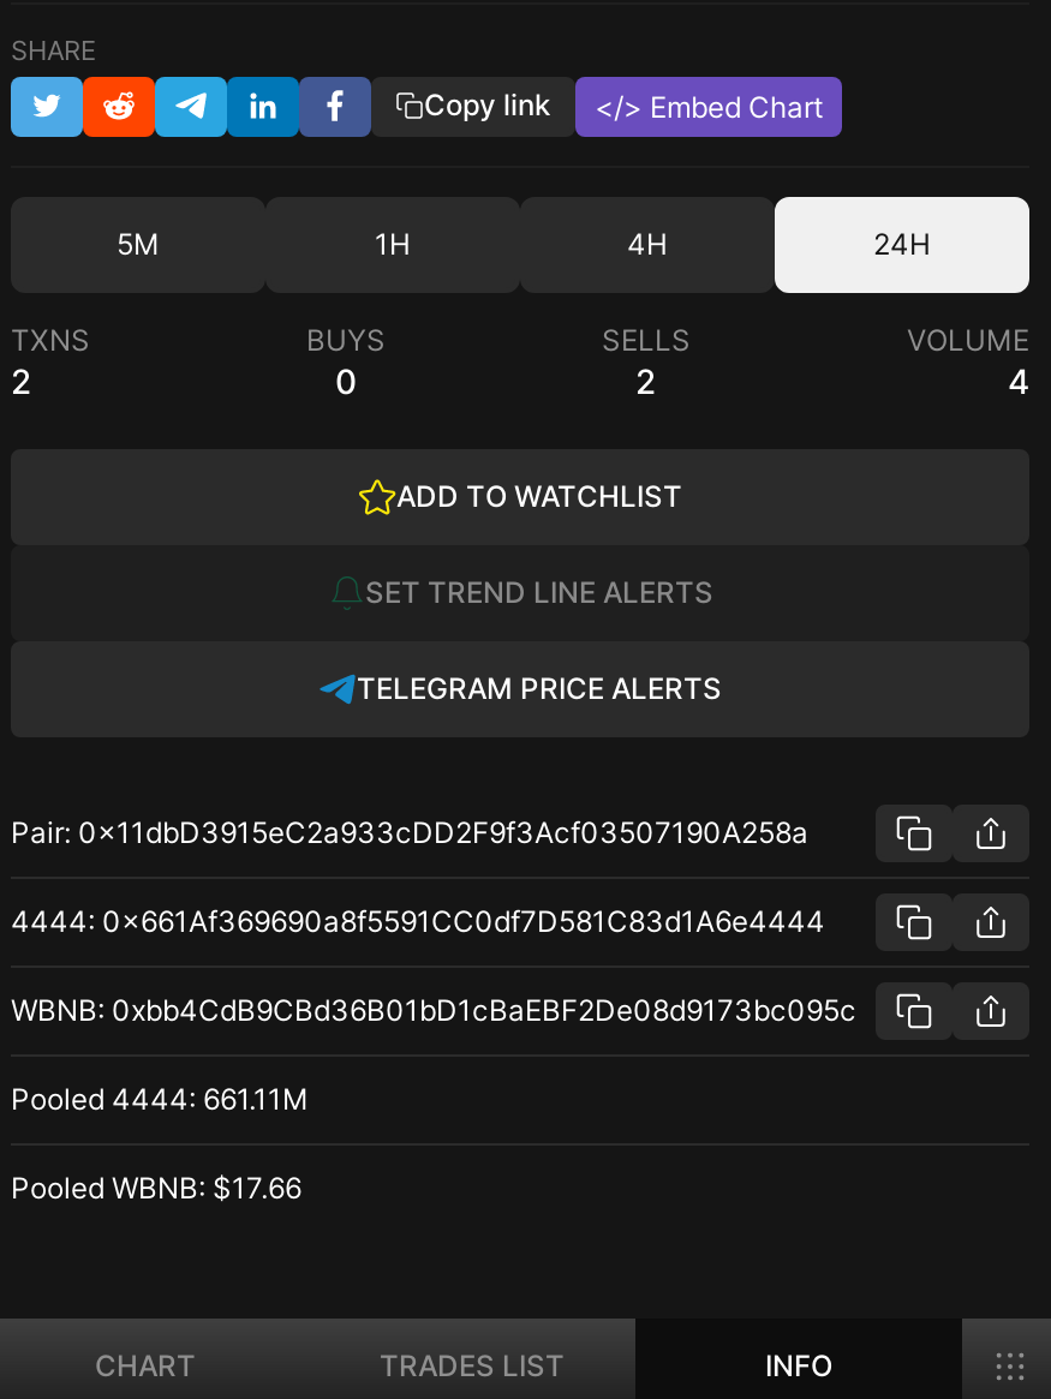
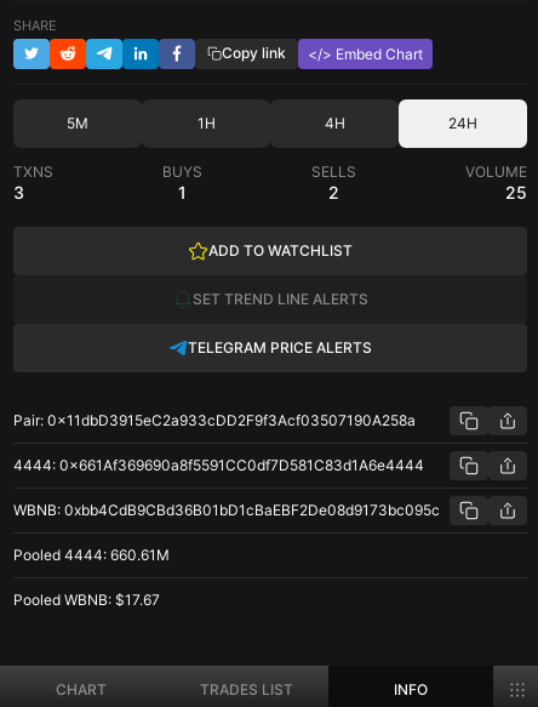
[11,359,32,400] 2 -> [13,181,24,202] 3
[335,359,357,400] 0 -> [178,181,187,202] 1
[1008,359,1029,400] 4 -> [505,181,527,202] 25
[11,1080,309,1116] Pooled 4444: 661.11M -> [13,545,170,563] Pooled 4444: 660.61M
[11,1170,301,1206] Pooled WBNB: $17.66 -> [13,591,160,609] Pooled WBNB: $17.67

